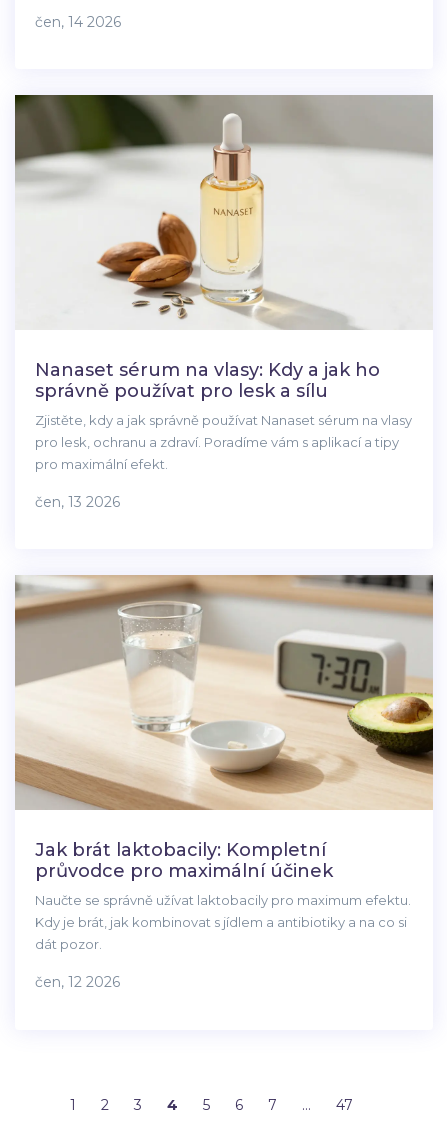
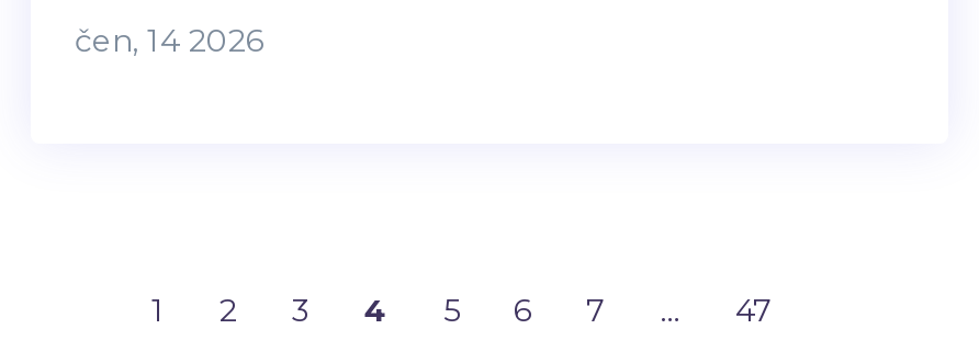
[14,94,433,511] [image] | Nanaset sérum na vlasy: Kdy a jak ho | správně používat pro lesk a sílu | Zjistěte, kdy a jak správně používat Nanaset sérum na vlasy | pro lesk, ochranu a zdraví. Poradíme vám s aplikací a tipy | pro maximální efekt. | čen, 13 2026 -> none
[14,574,434,991] [image] | Jak brát laktobacily: Kompletní | průvodce pro maximální účinek | Naučte se správně užívat laktobacily pro maximum efektu. | Kdy je brát, jak kombinovat s jídlem a antibiotiky a na co si | dát pozor. | čen, 12 2026 -> none

